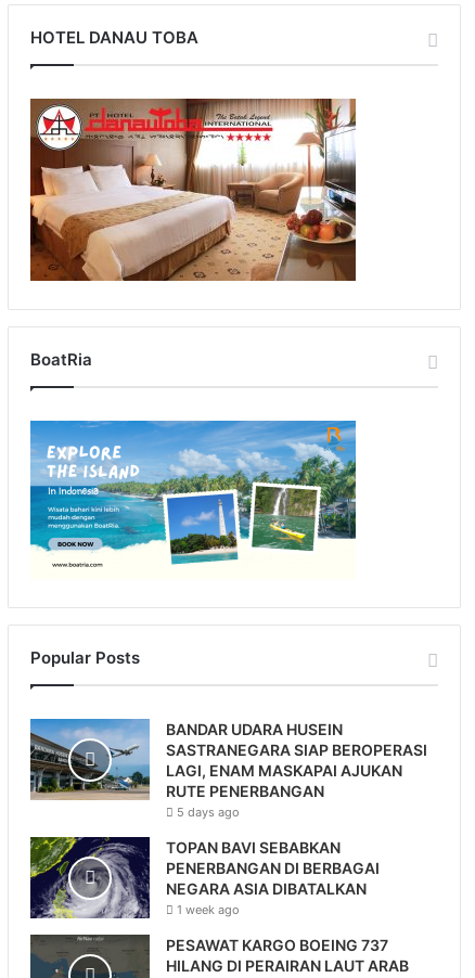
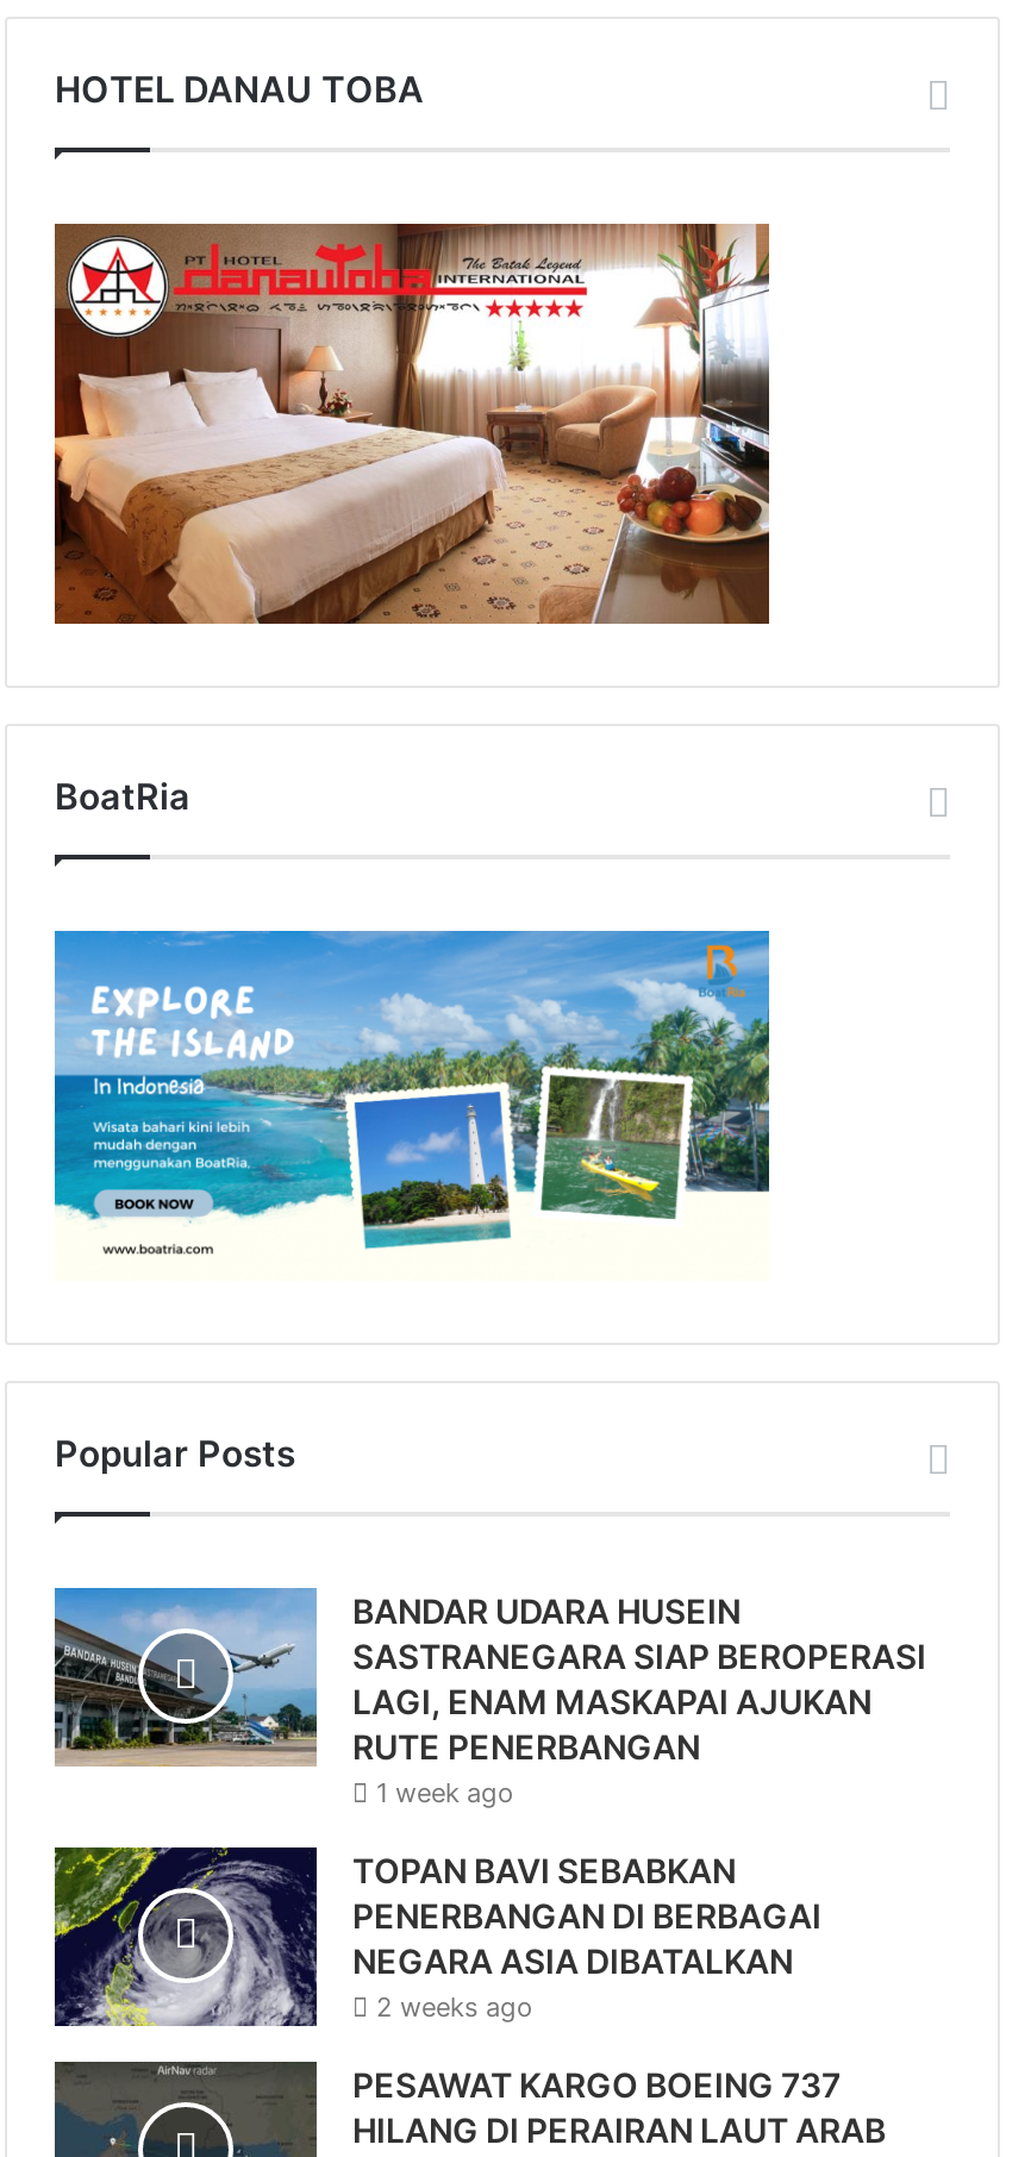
[177,805,240,820] 5 days ago -> [376,1776,514,1809] 1 week ago
[177,902,240,917] 1 week ago -> [376,1990,533,2024] 2 weeks ago

